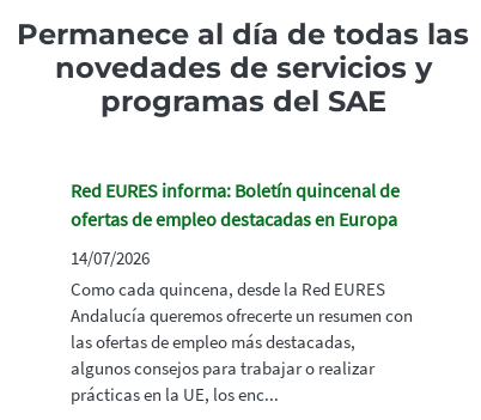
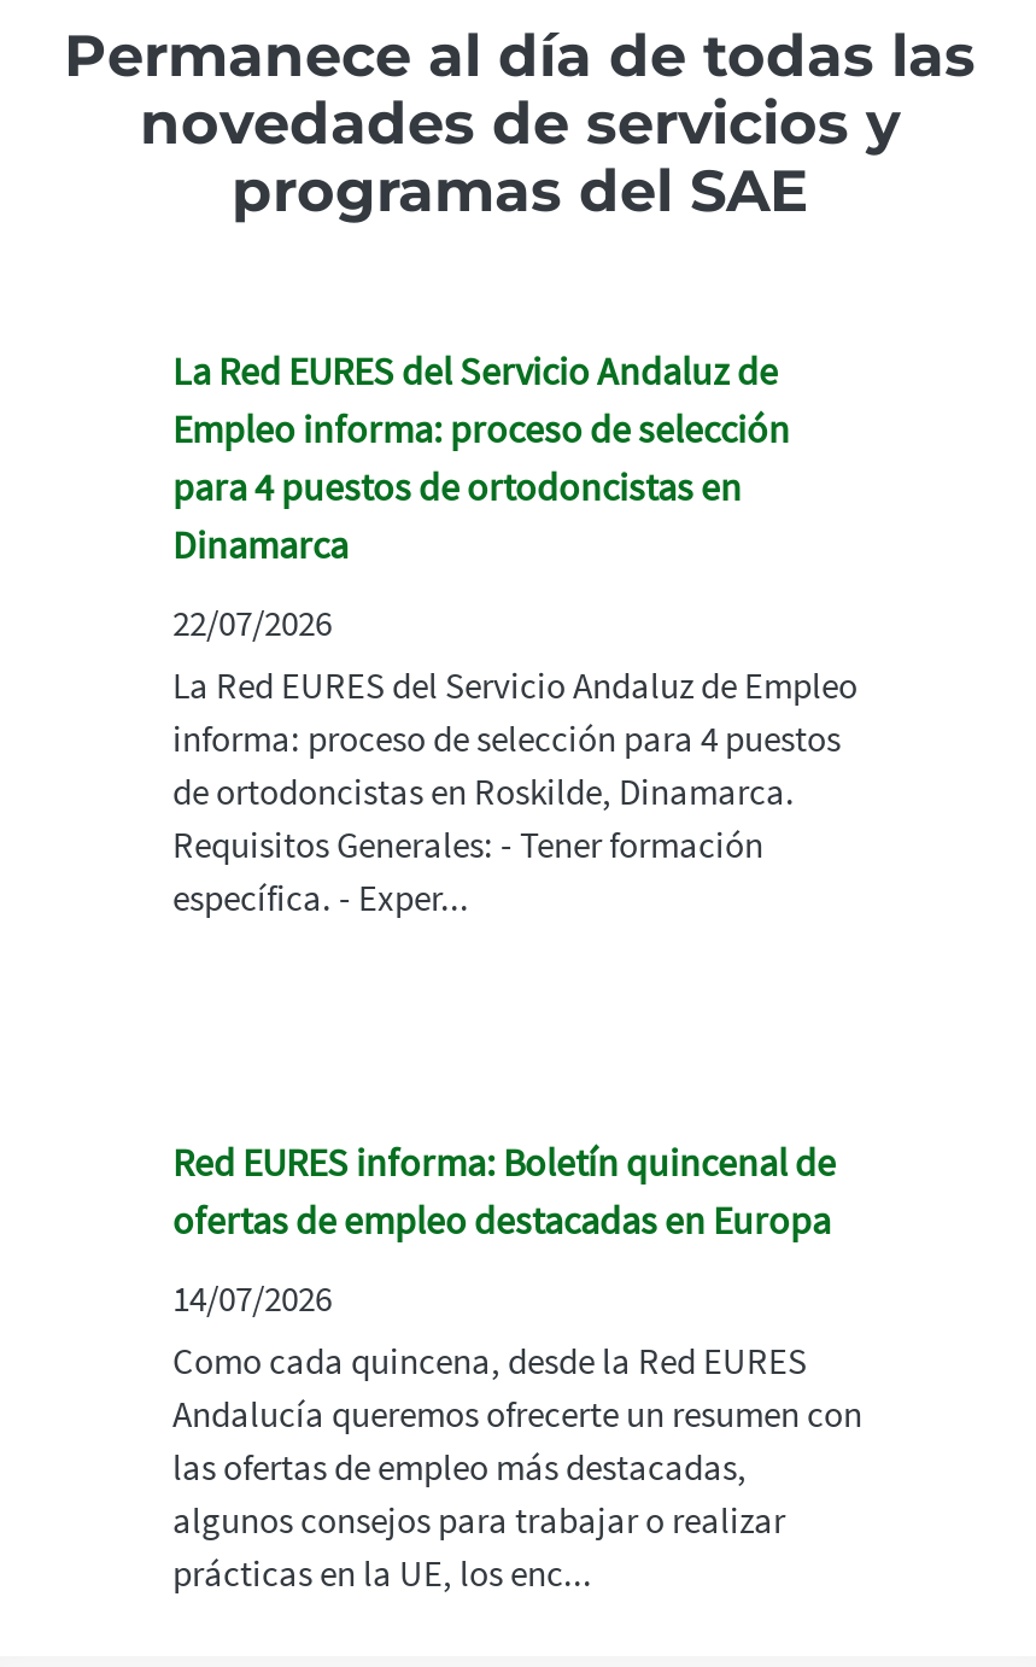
none -> [172,345,858,919] La Red EURES del Servicio Andaluz de | Empleo informa: proceso de selección | para 4 puestos de ortodoncistas en | Dinamarca | 22/07/2026 | La Red EURES del Servicio Andaluz de Empleo | informa: proceso de selección para 4 puestos | de ortodoncistas en Roskilde, Dinamarca. | Requisitos Generales: - Tener formación | específica. - Exper...

